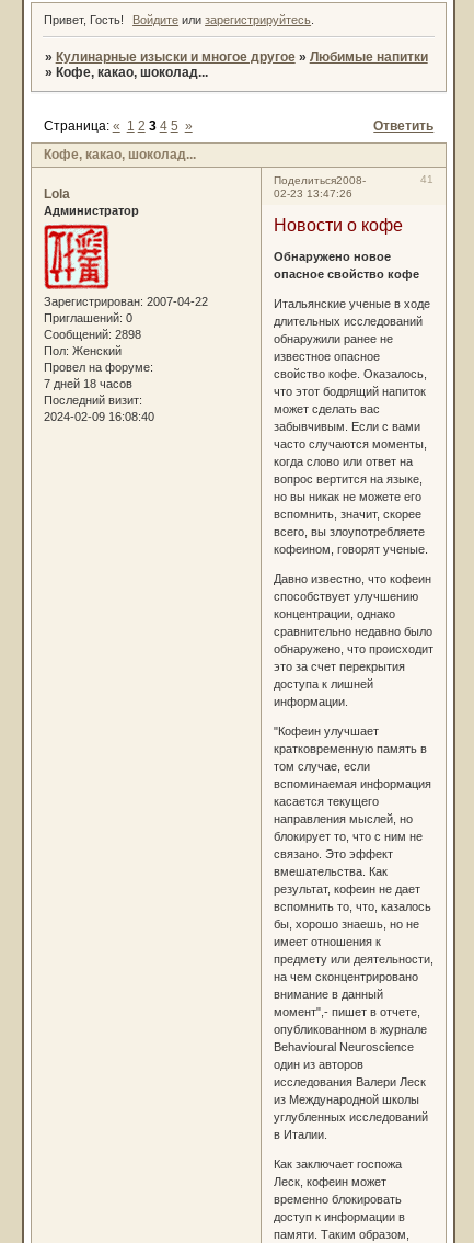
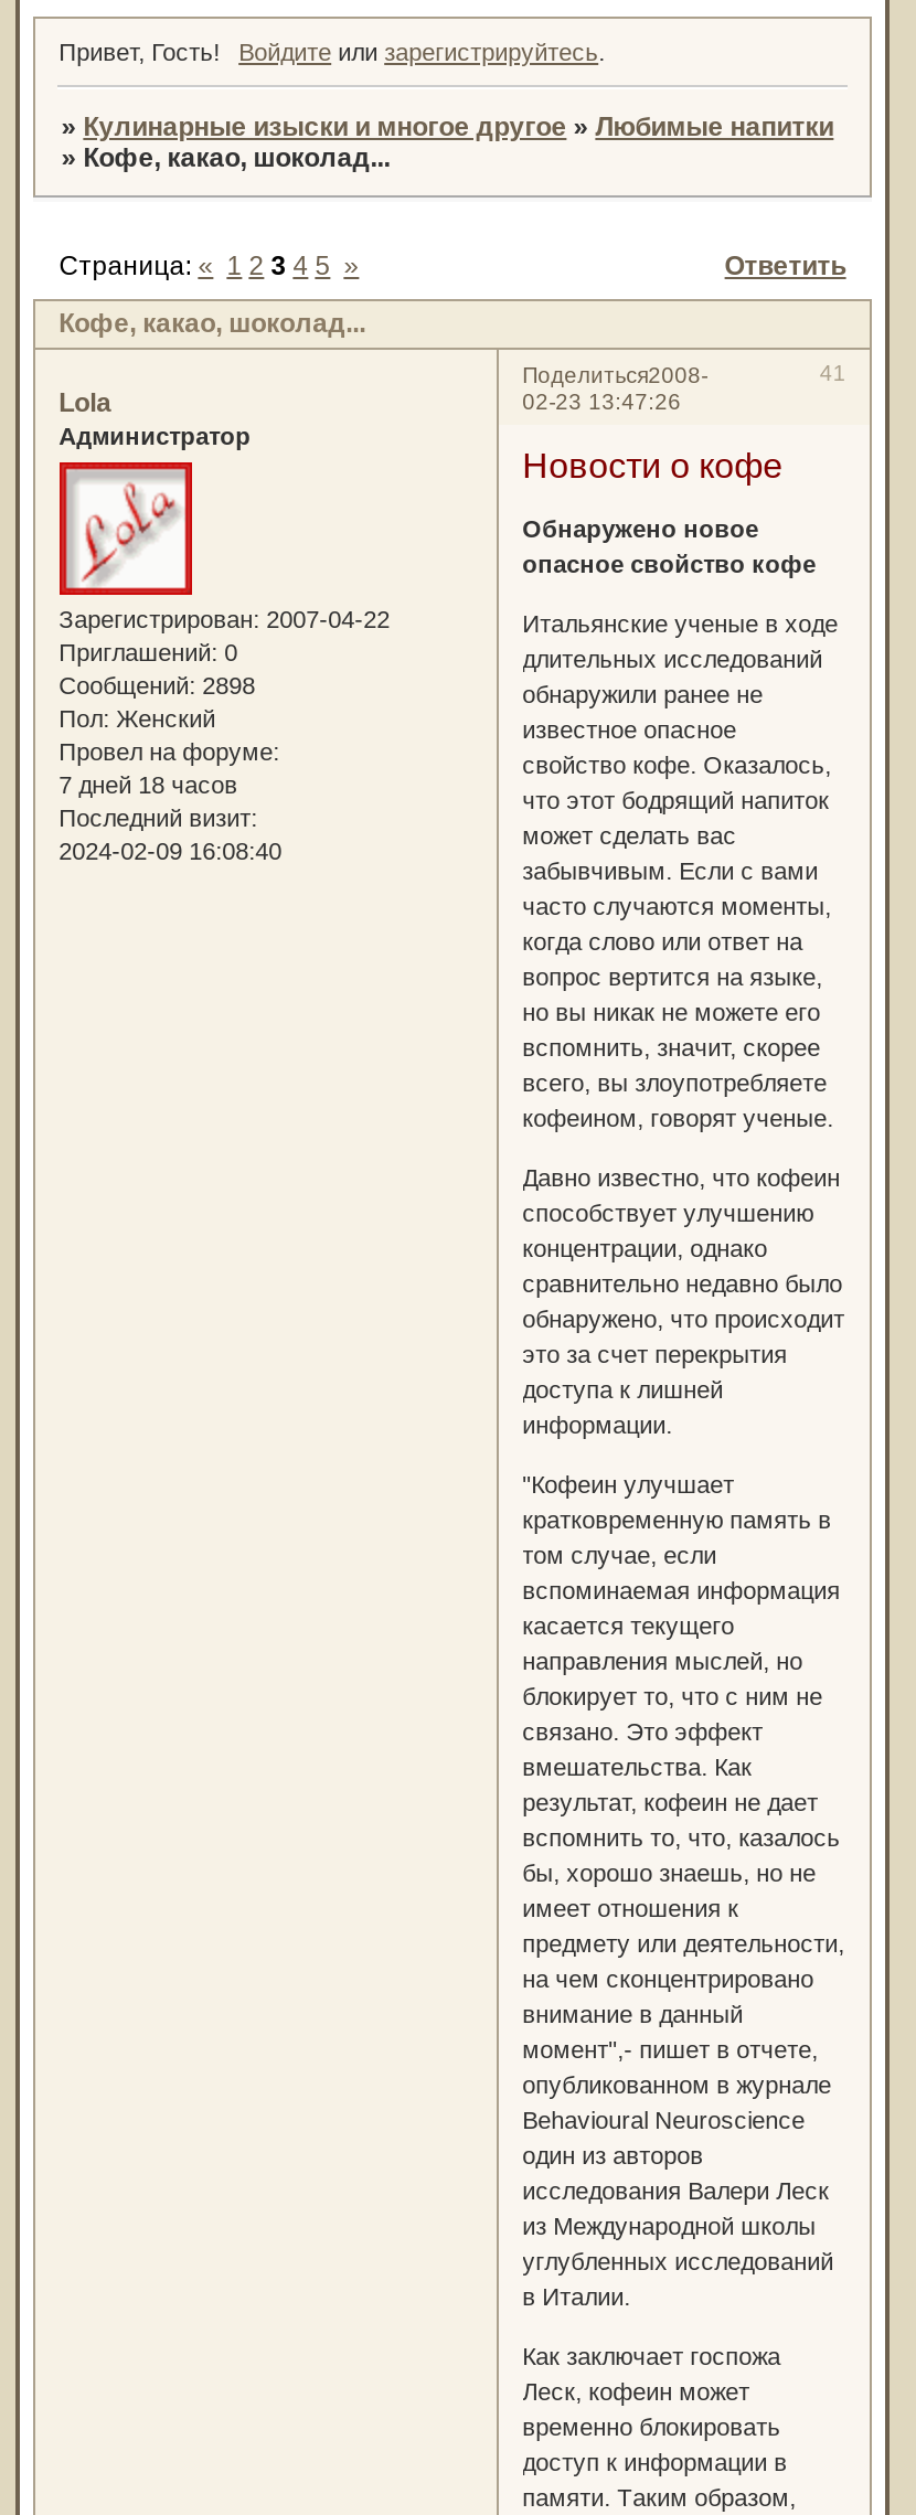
[43,223,111,290] [image] -> [57,460,194,597] [image]

